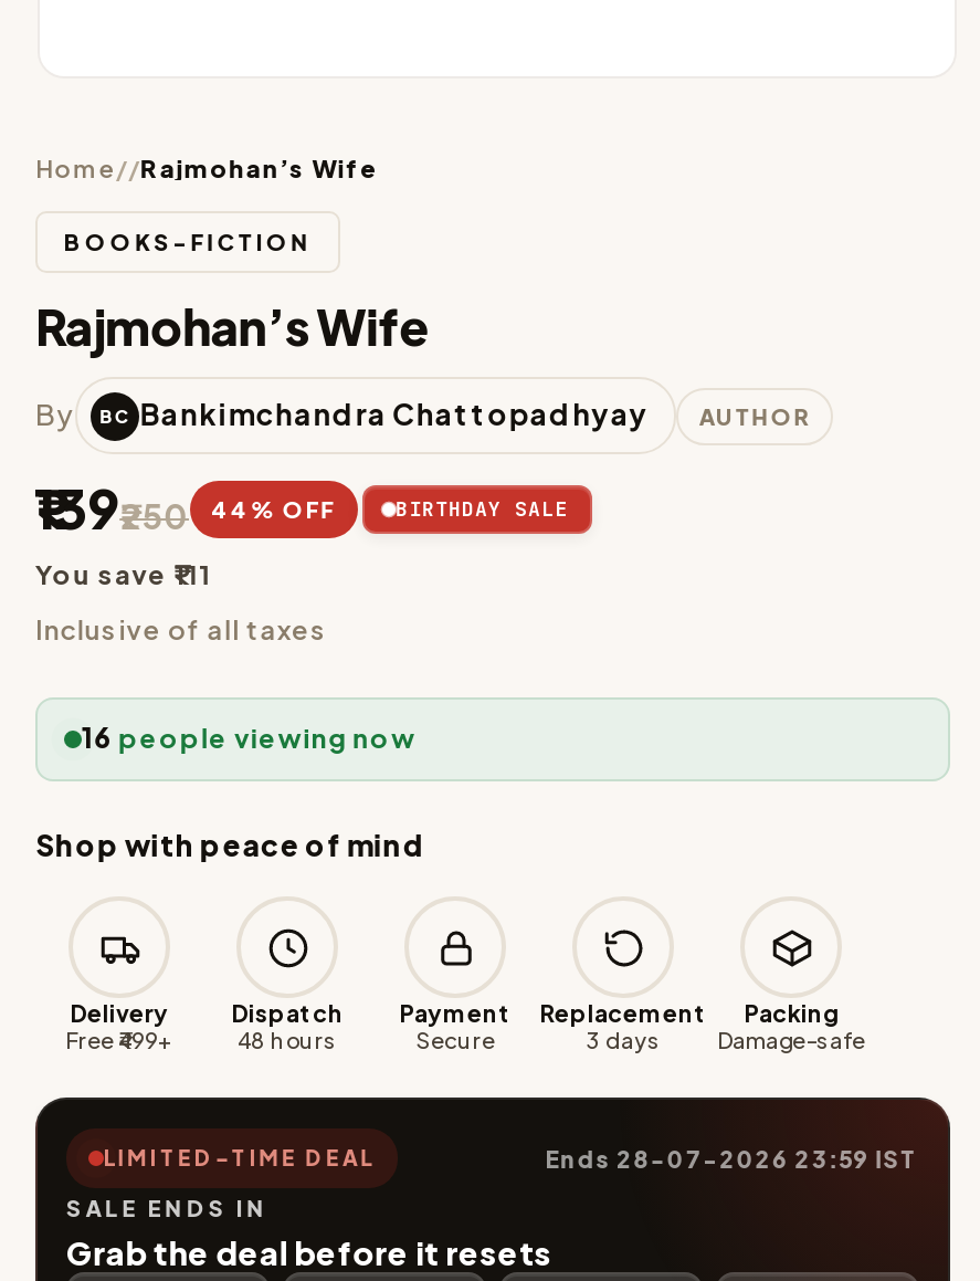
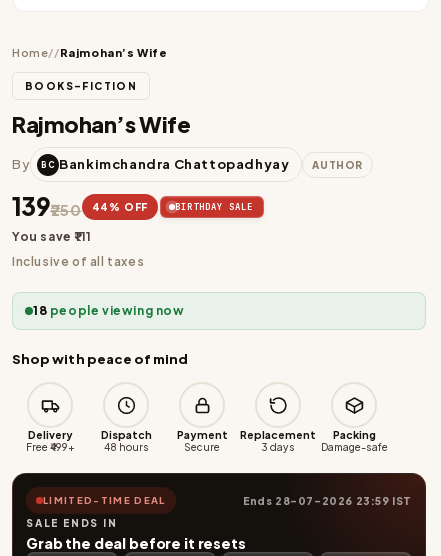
[82,722,417,755] 16 people viewing now -> [33,303,185,318] 18 people viewing now

